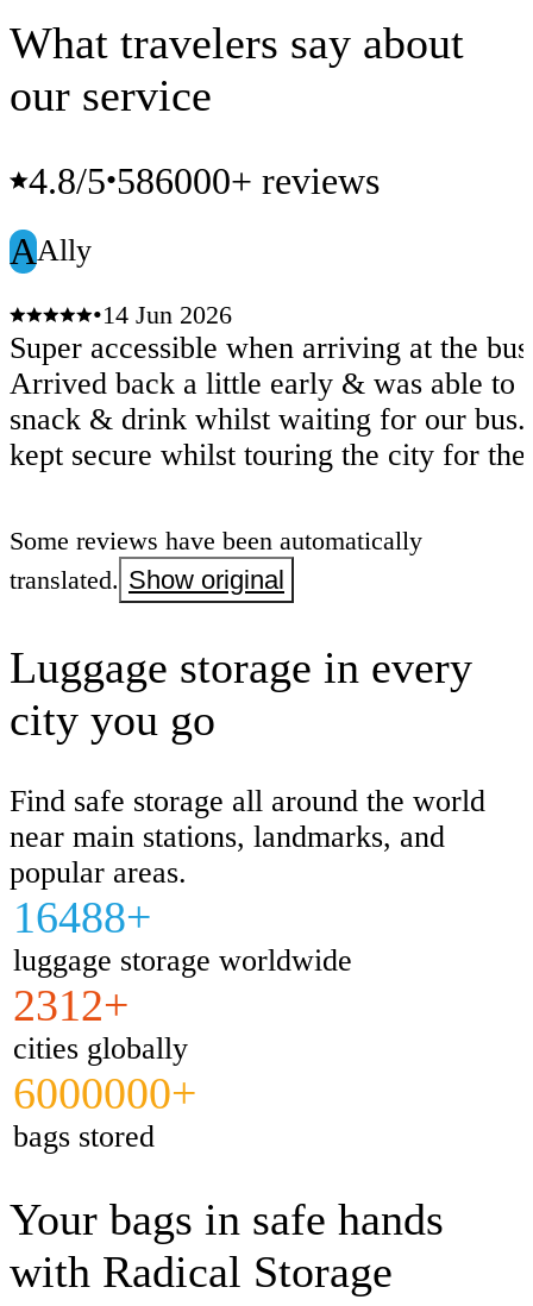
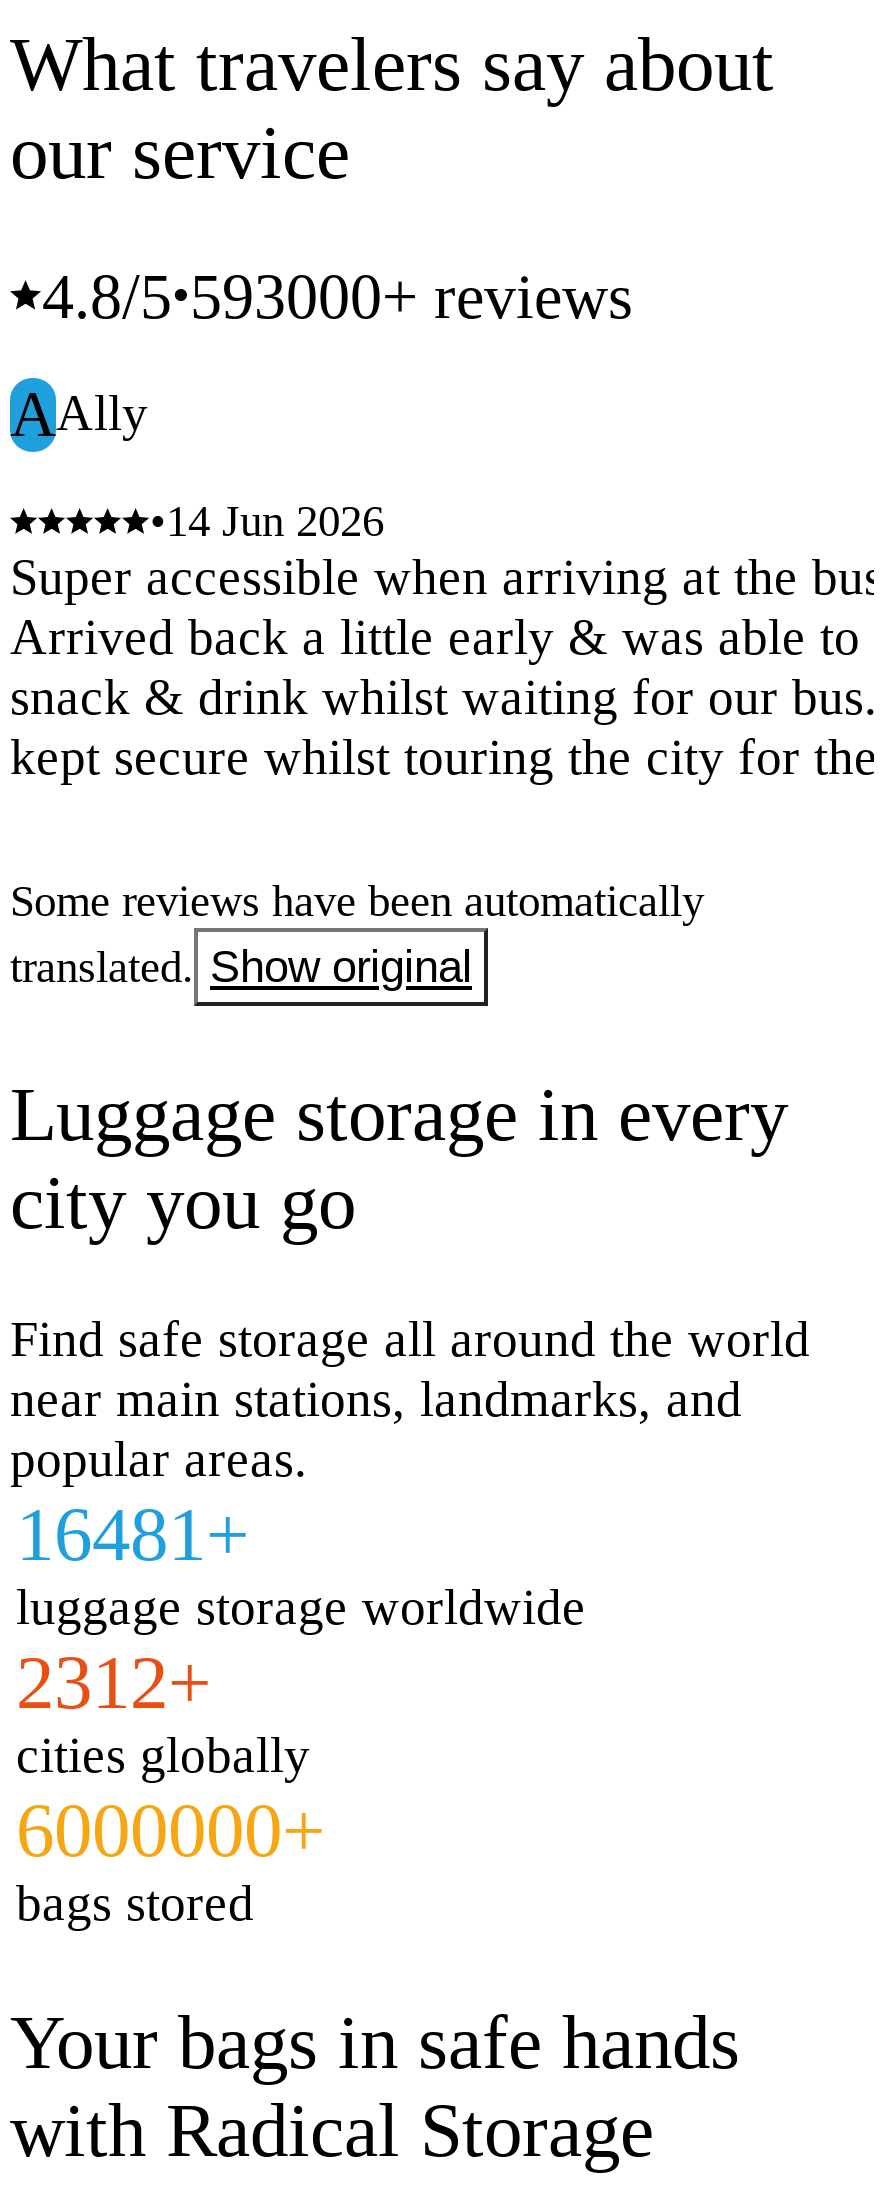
[29,159,380,202] 4.8/5•586000+ reviews -> [42,260,632,332] 4.8/5•593000+ reviews
[13,892,151,942] 16488+ -> [16,1492,248,1576] 16481+

